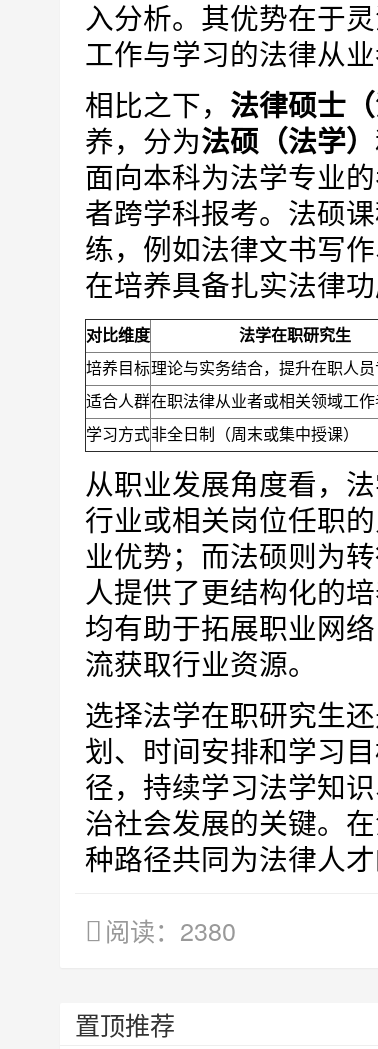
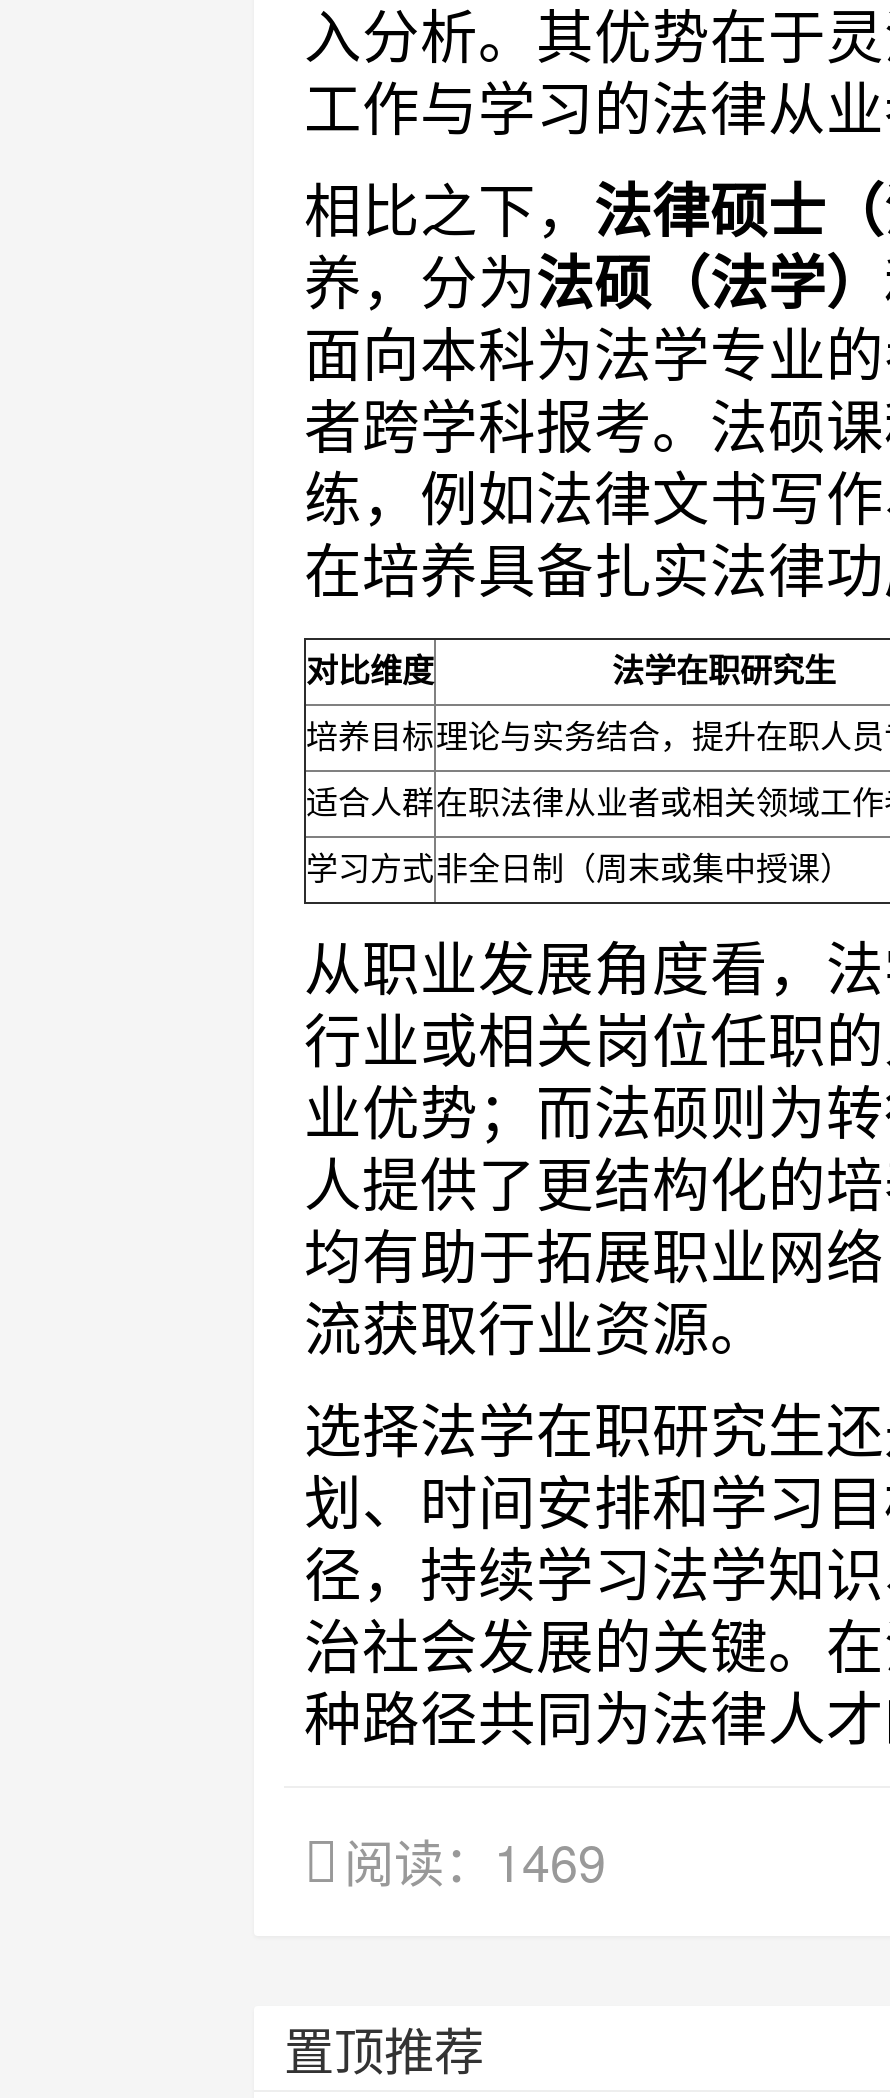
[105,912,236,948] 阅读：2380 -> [344,1824,606,1896] 阅读：1469

